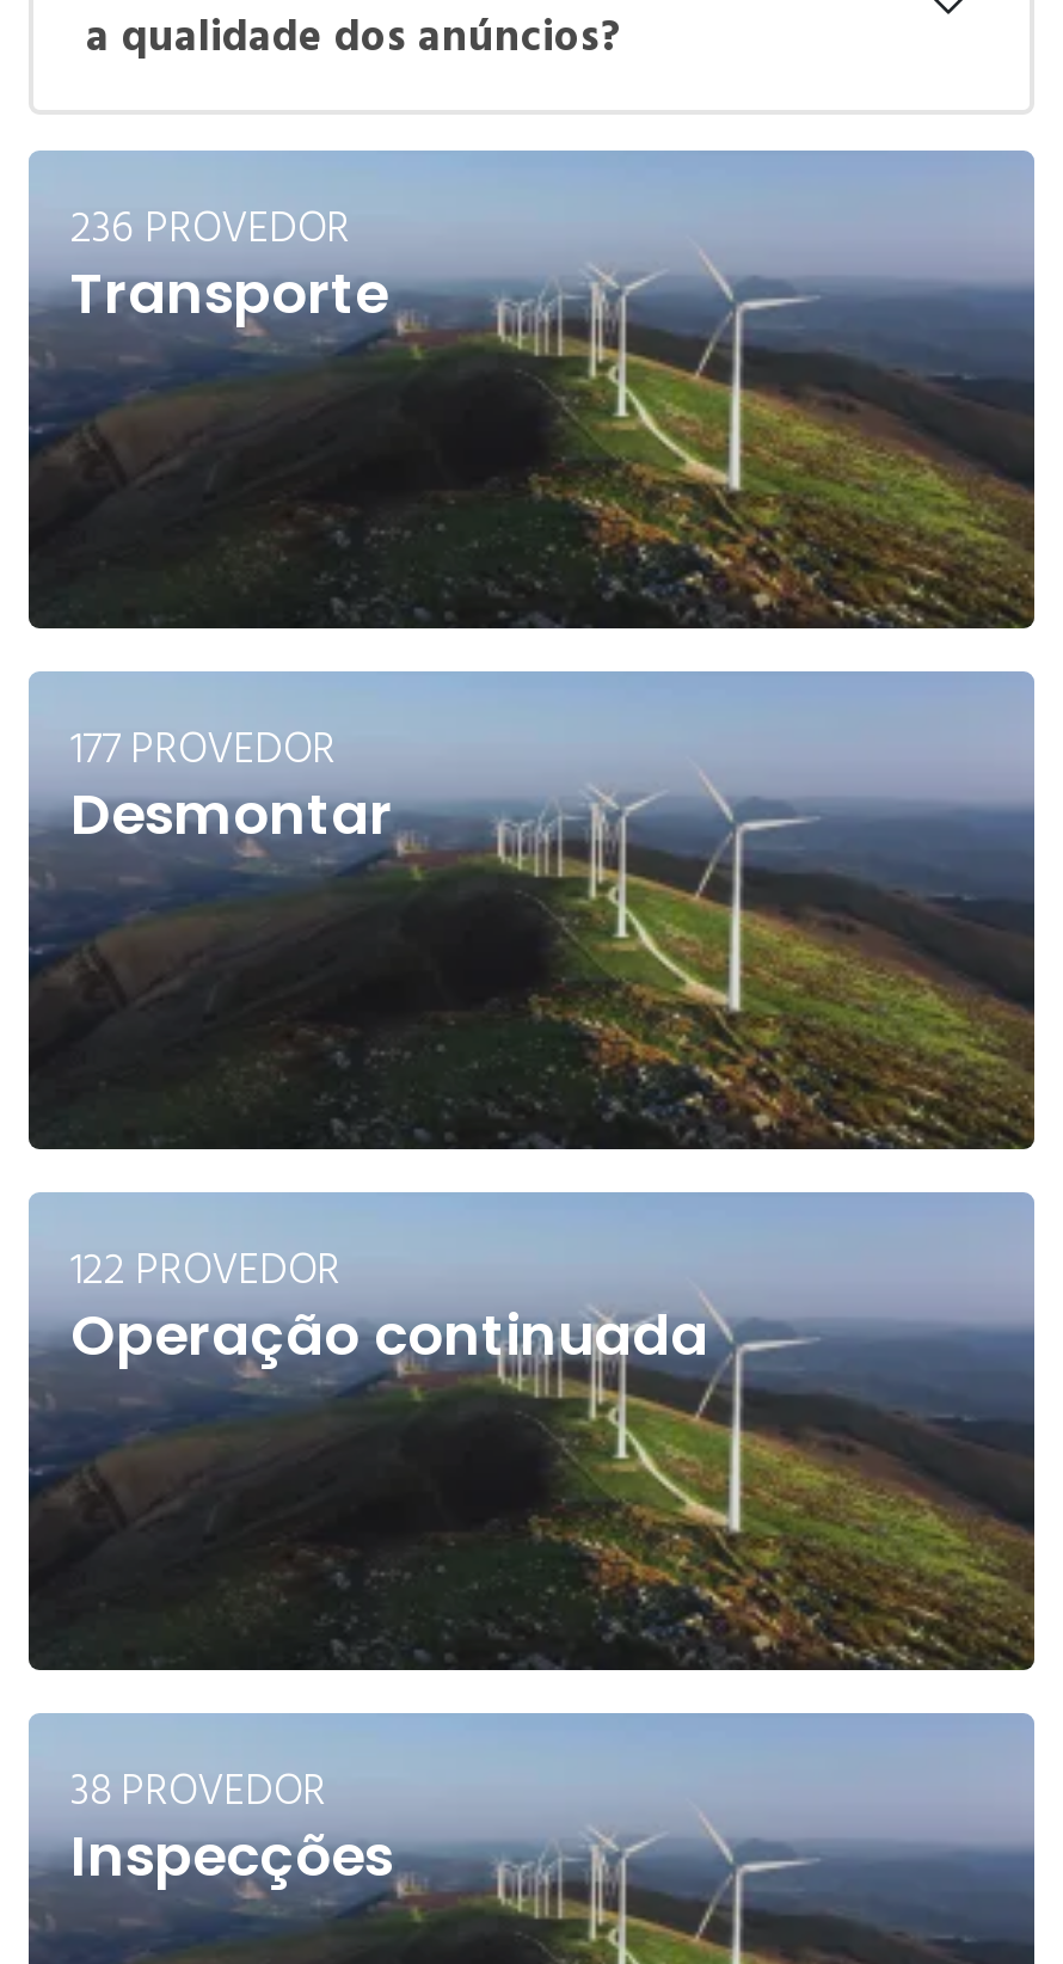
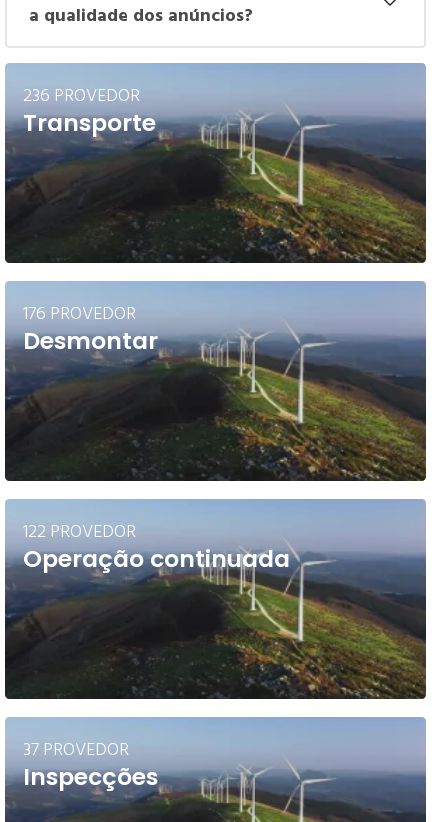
[70,719,336,774] 177 PROVEDOR -> [22,301,135,324] 176 PROVEDOR
[70,1761,326,1816] 38 PROVEDOR -> [22,737,128,760] 37 PROVEDOR

